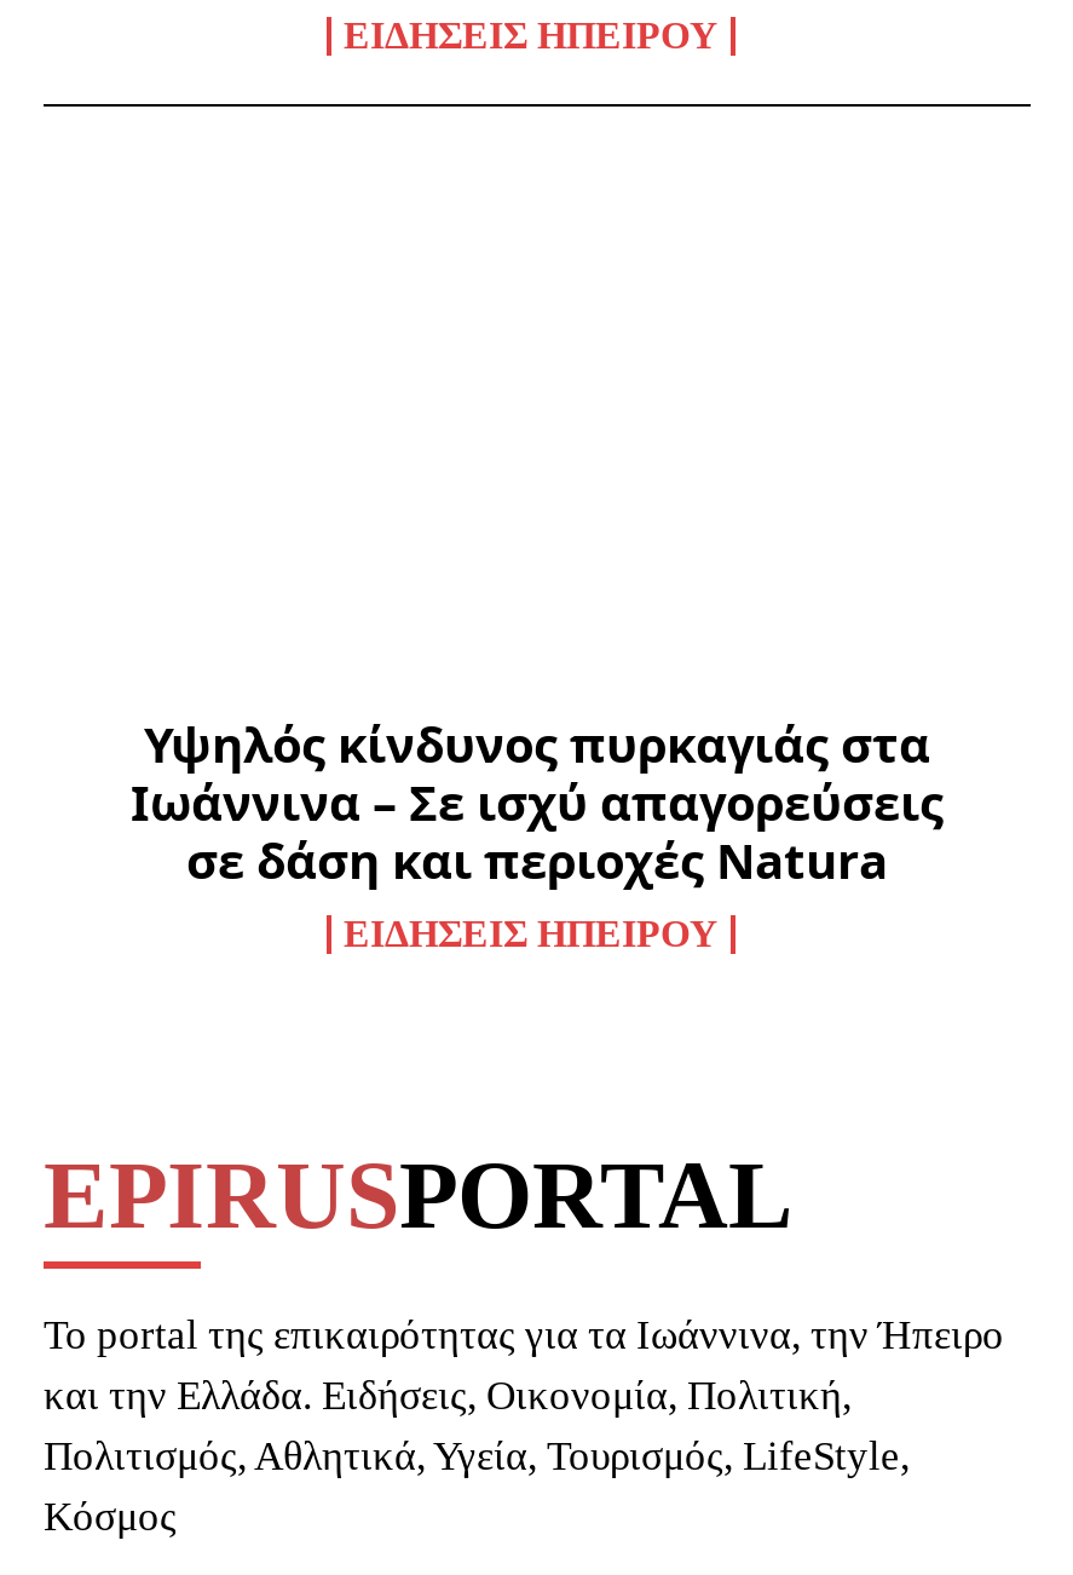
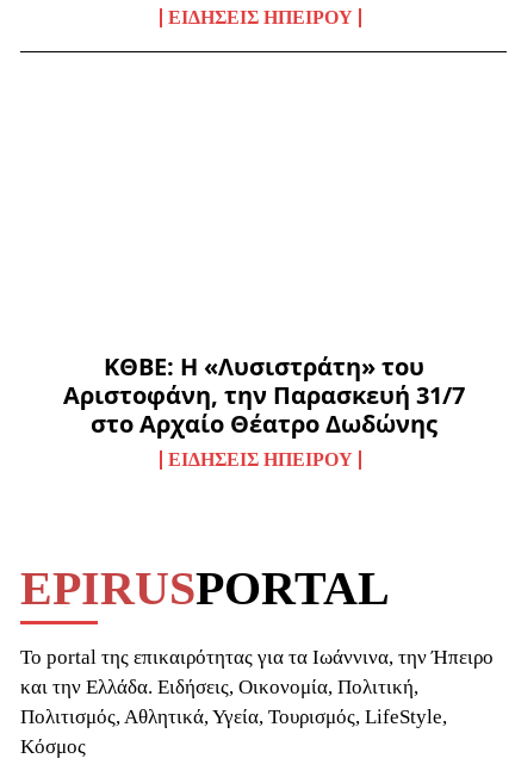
[131,711,944,892] Υψηλός κίνδυνος πυρκαγιάς στα | Ιωάννινα – Σε ισχύ απαγορεύσεις | σε δάση και περιοχές Natura -> [63,350,464,439] ΚΘΒΕ: Η «Λυσιστράτη» του | Αριστοφάνη, την Παρασκευή 31/7 | στο Αρχαίο Θέατρο Δωδώνης

